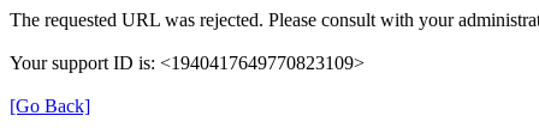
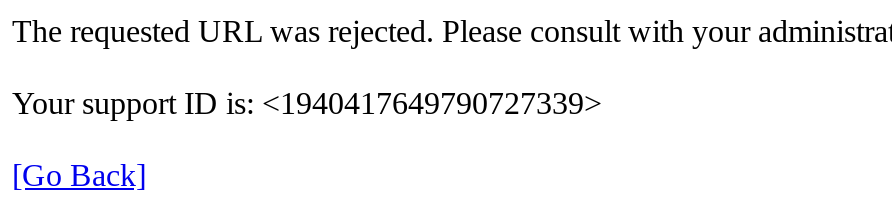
[10,53,365,73] Your support ID is: <1940417649770823109> -> [12,86,602,120] Your support ID is: <1940417649790727339>

